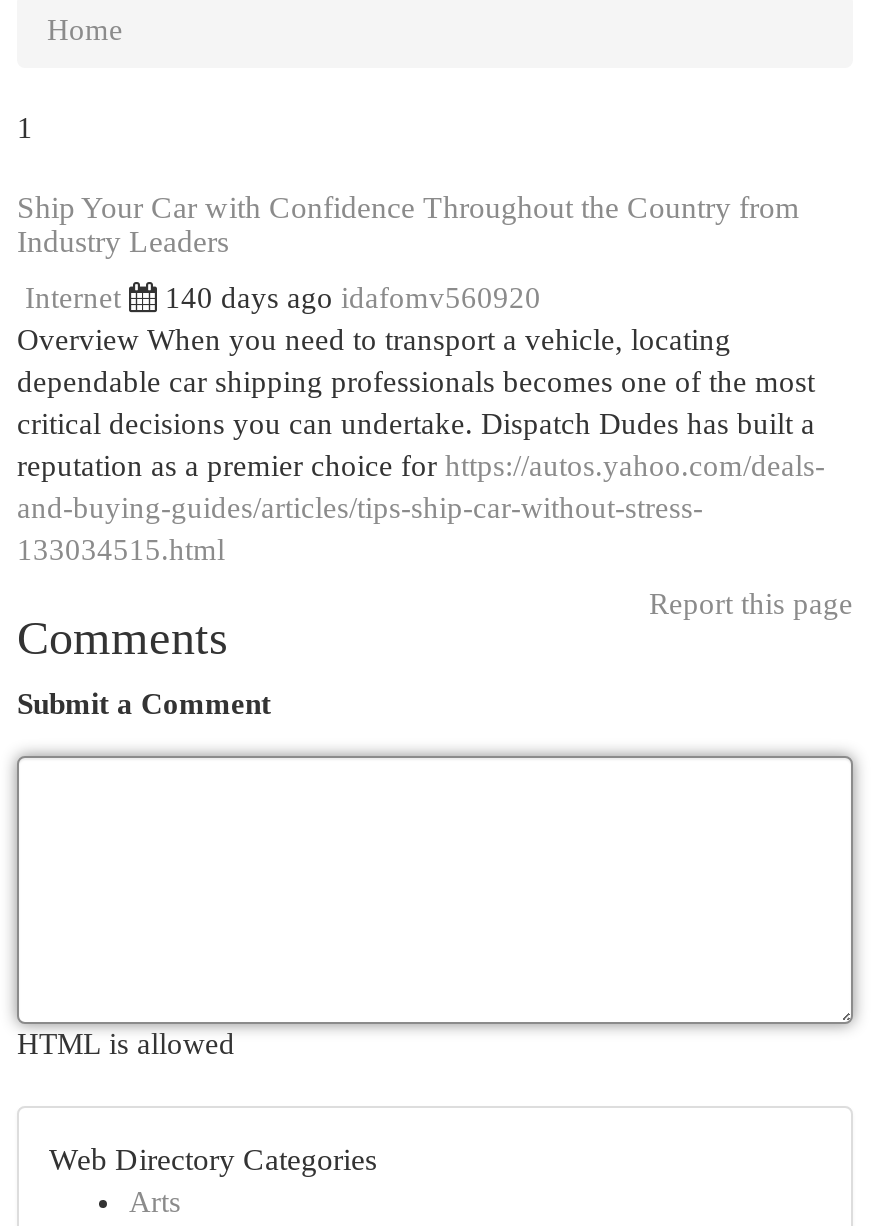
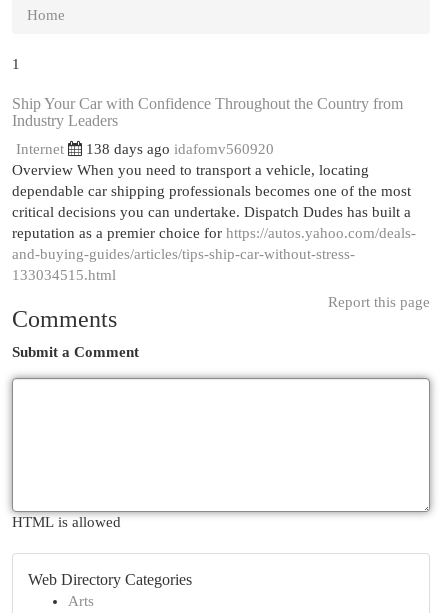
[165,282,541,314] 140 days ago idafomv560920 -> [86,141,274,157] 138 days ago idafomv560920

